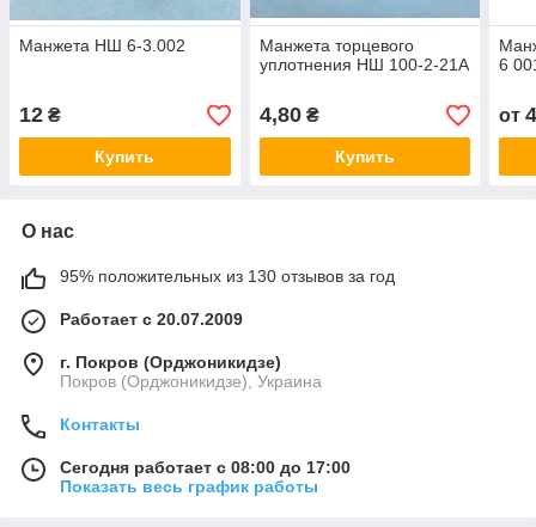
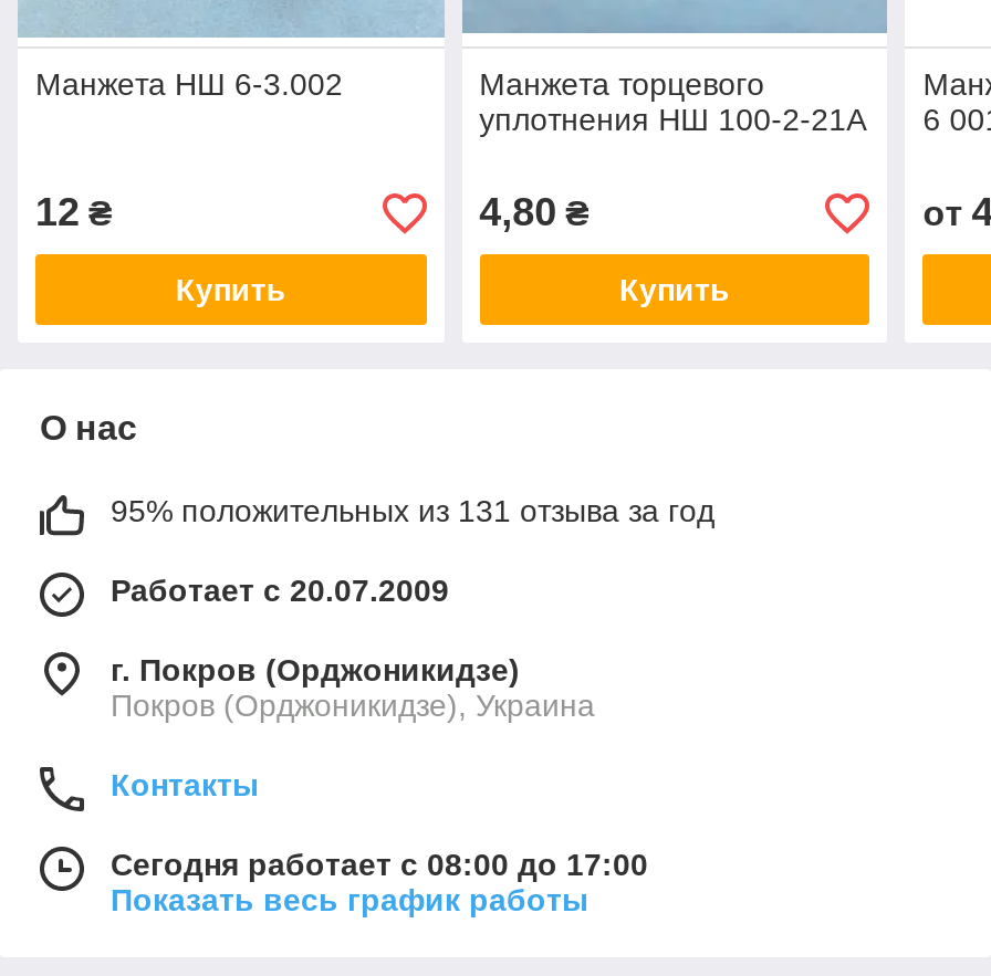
[60,267,395,286] 95% положительных из 130 отзывов за год -> [111,494,714,529] 95% положительных из 131 отзыва за год

